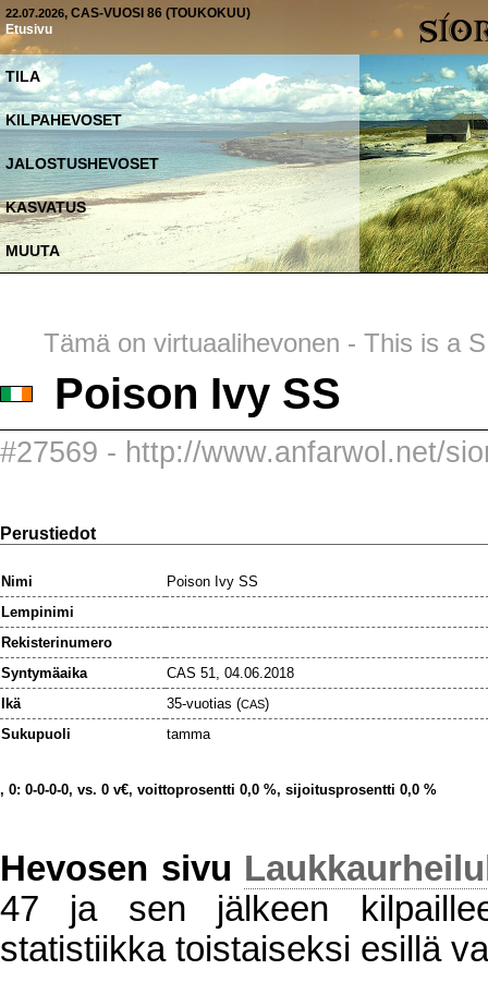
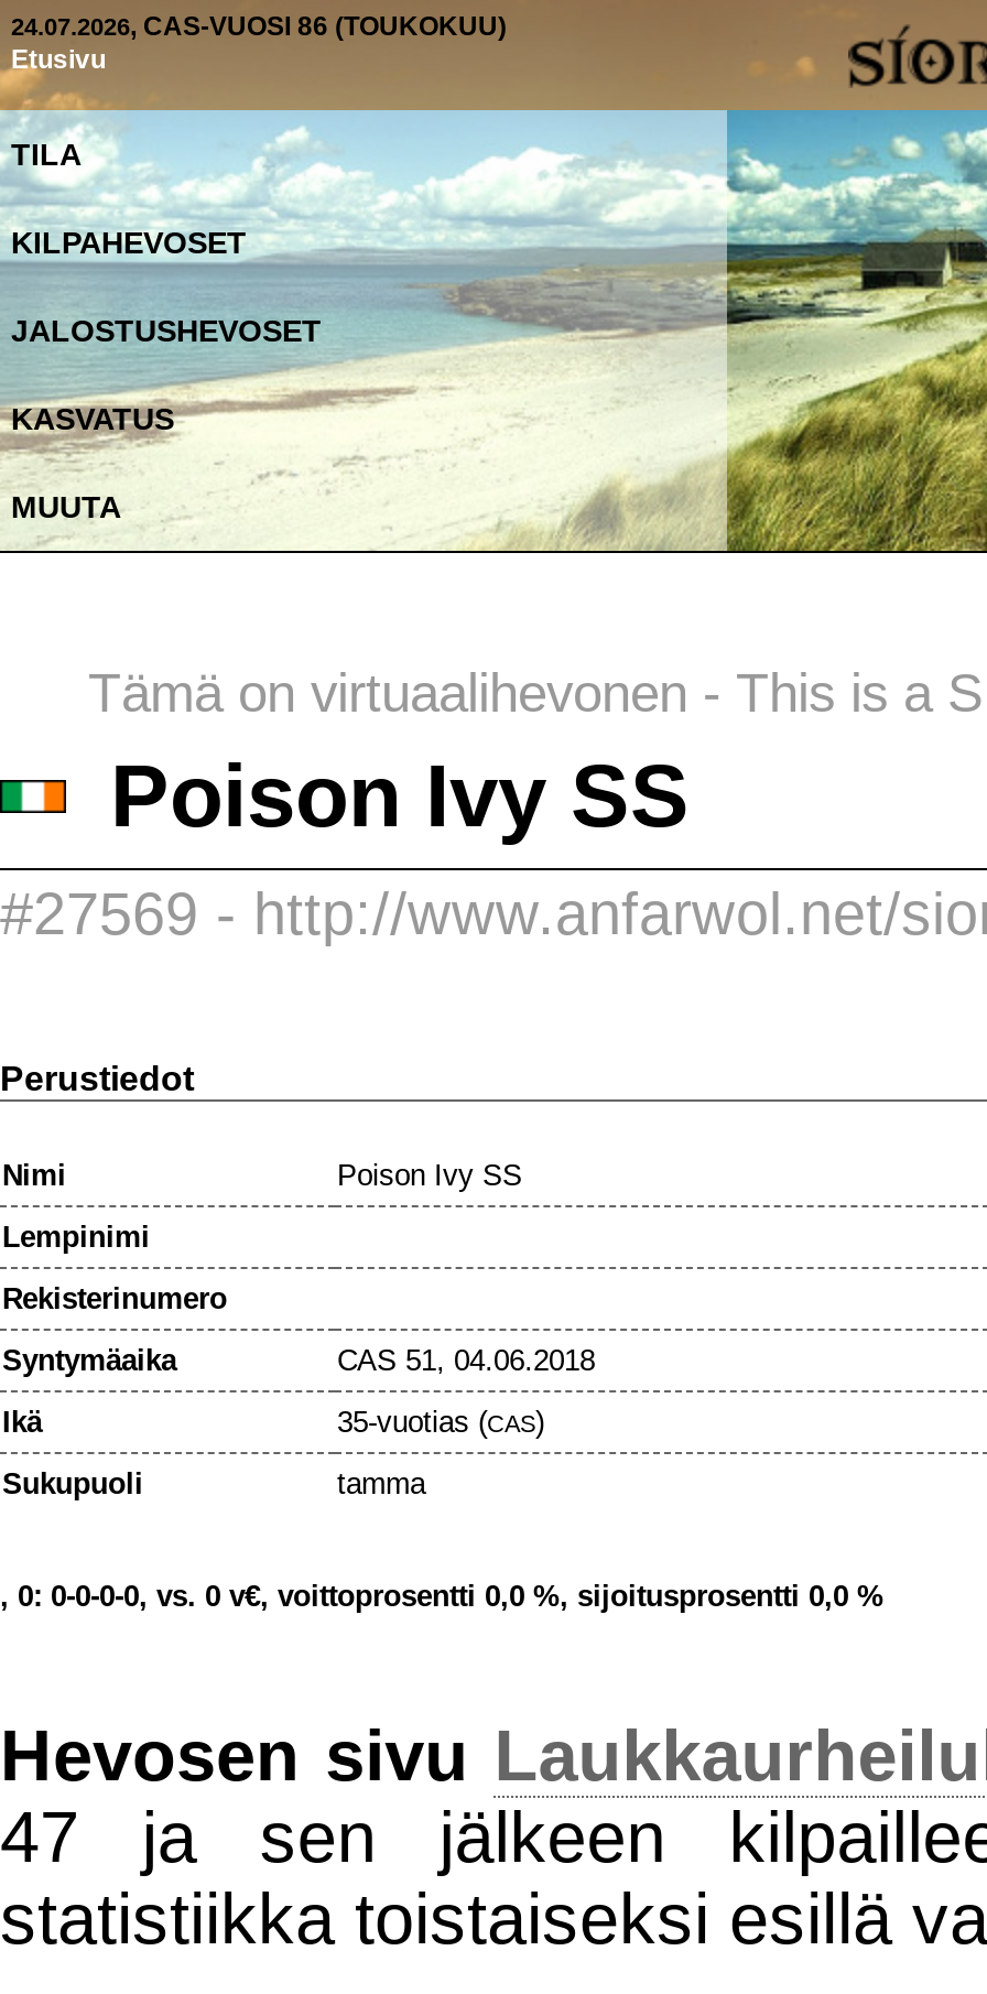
[5,5,251,21] 22.07.2026, CAS-VUOSI 86 (TOUKOKUU) -> [11,11,507,42] 24.07.2026, CAS-VUOSI 86 (TOUKOKUU)

